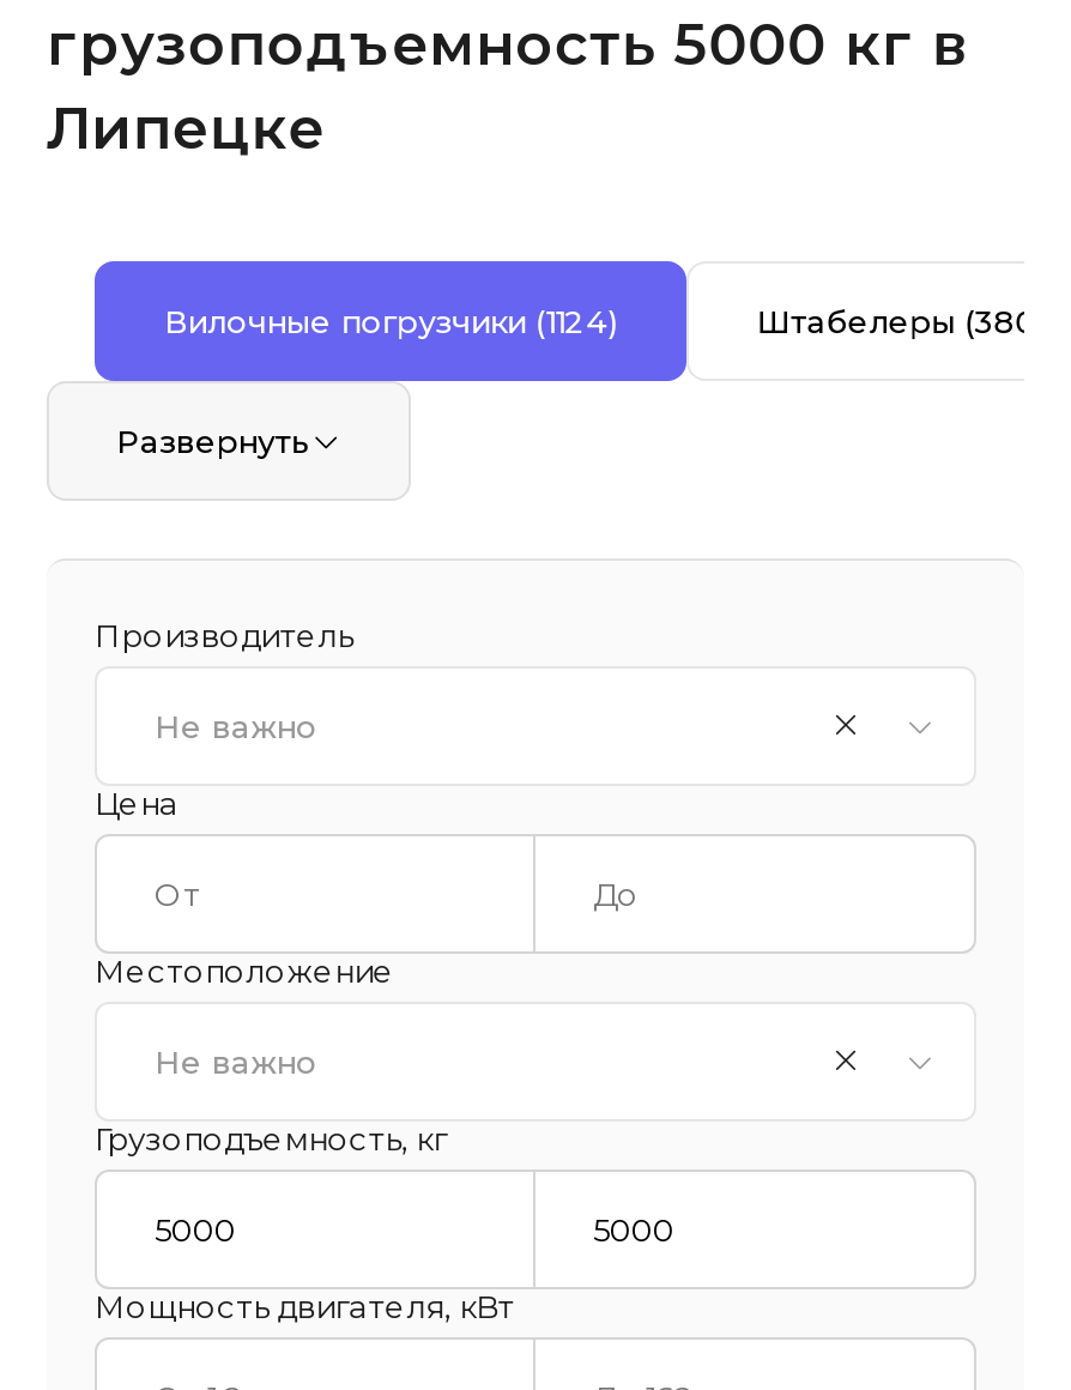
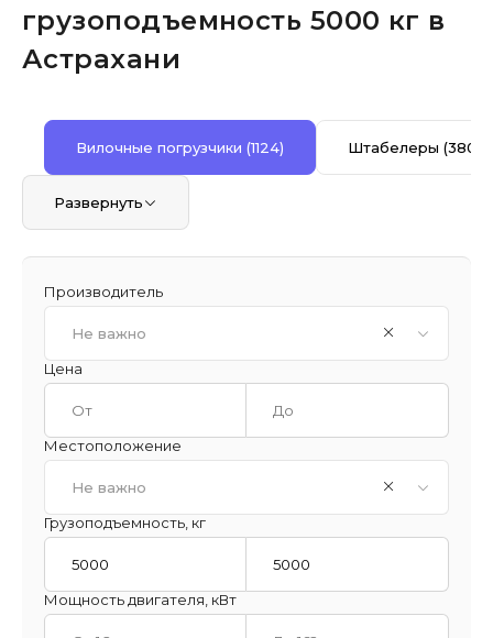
[47,93,325,163] Липецке -> [22,43,181,75] Астрахани

